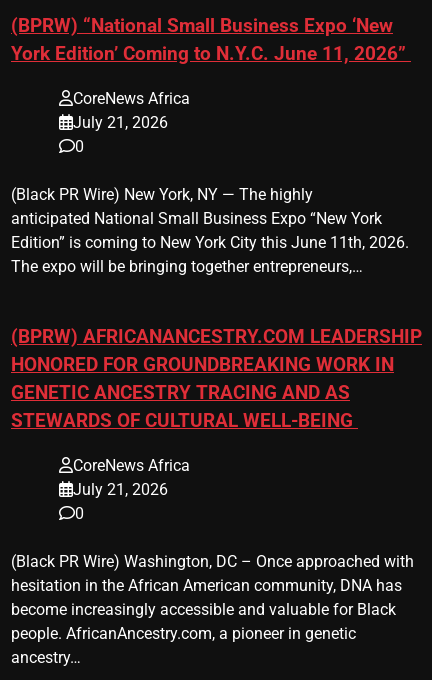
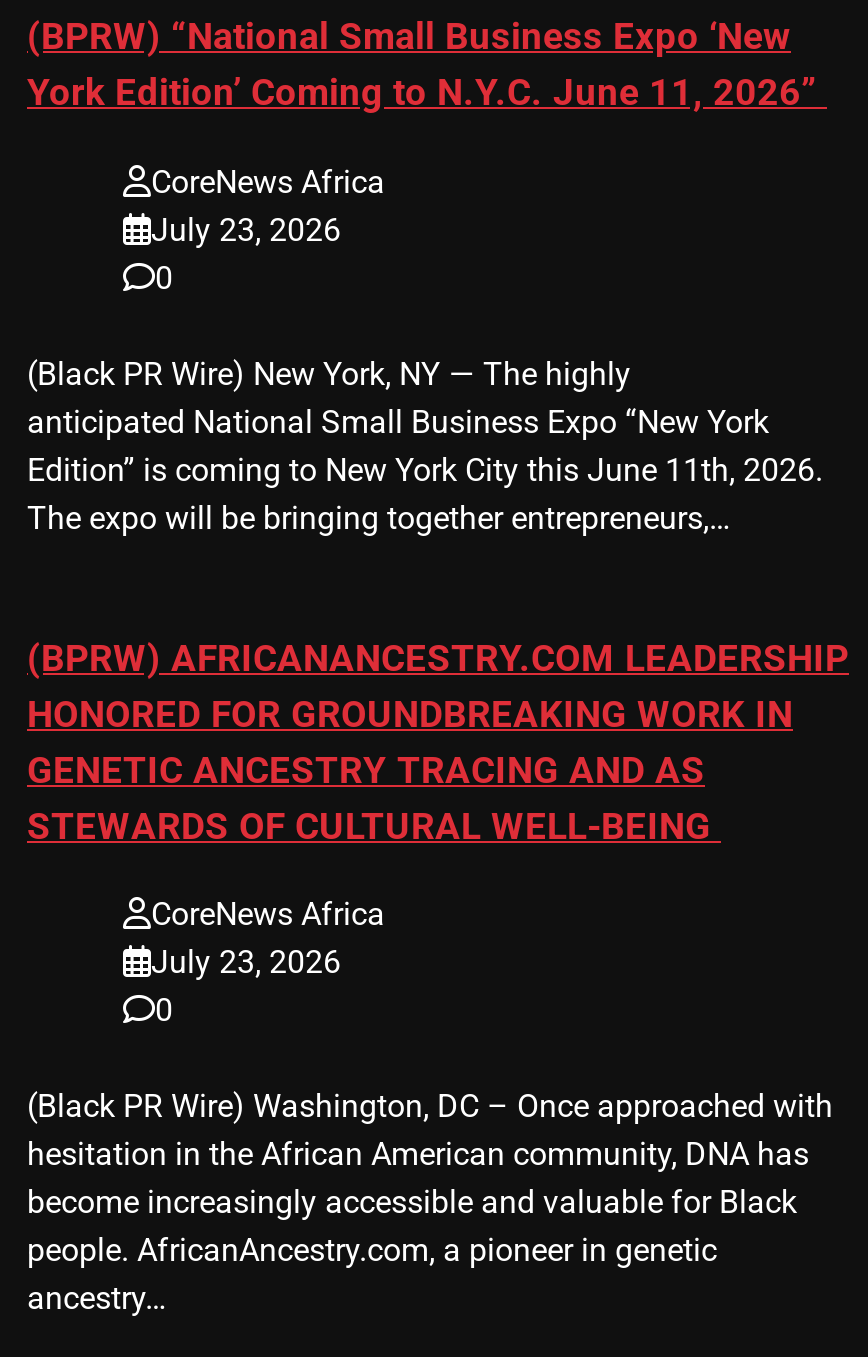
[73,113,168,132] July 21, 2026 -> [151,211,341,249] July 23, 2026
[73,480,168,499] July 21, 2026 -> [151,944,341,982] July 23, 2026

